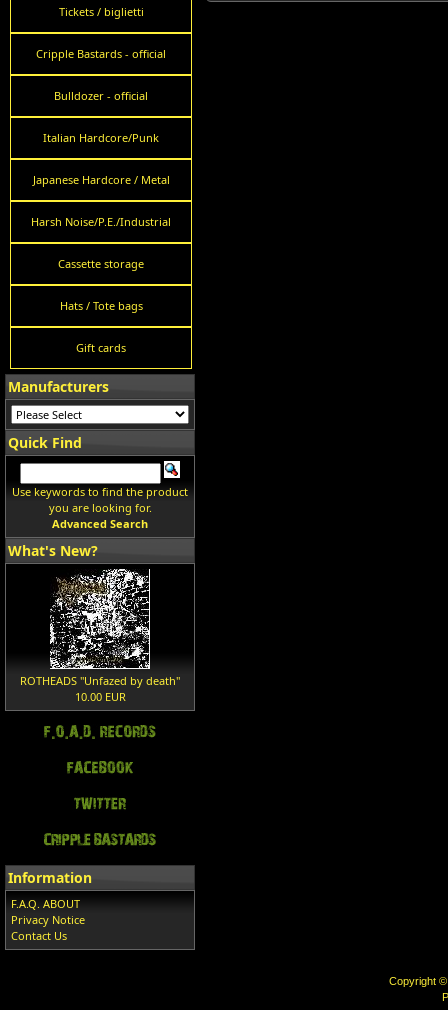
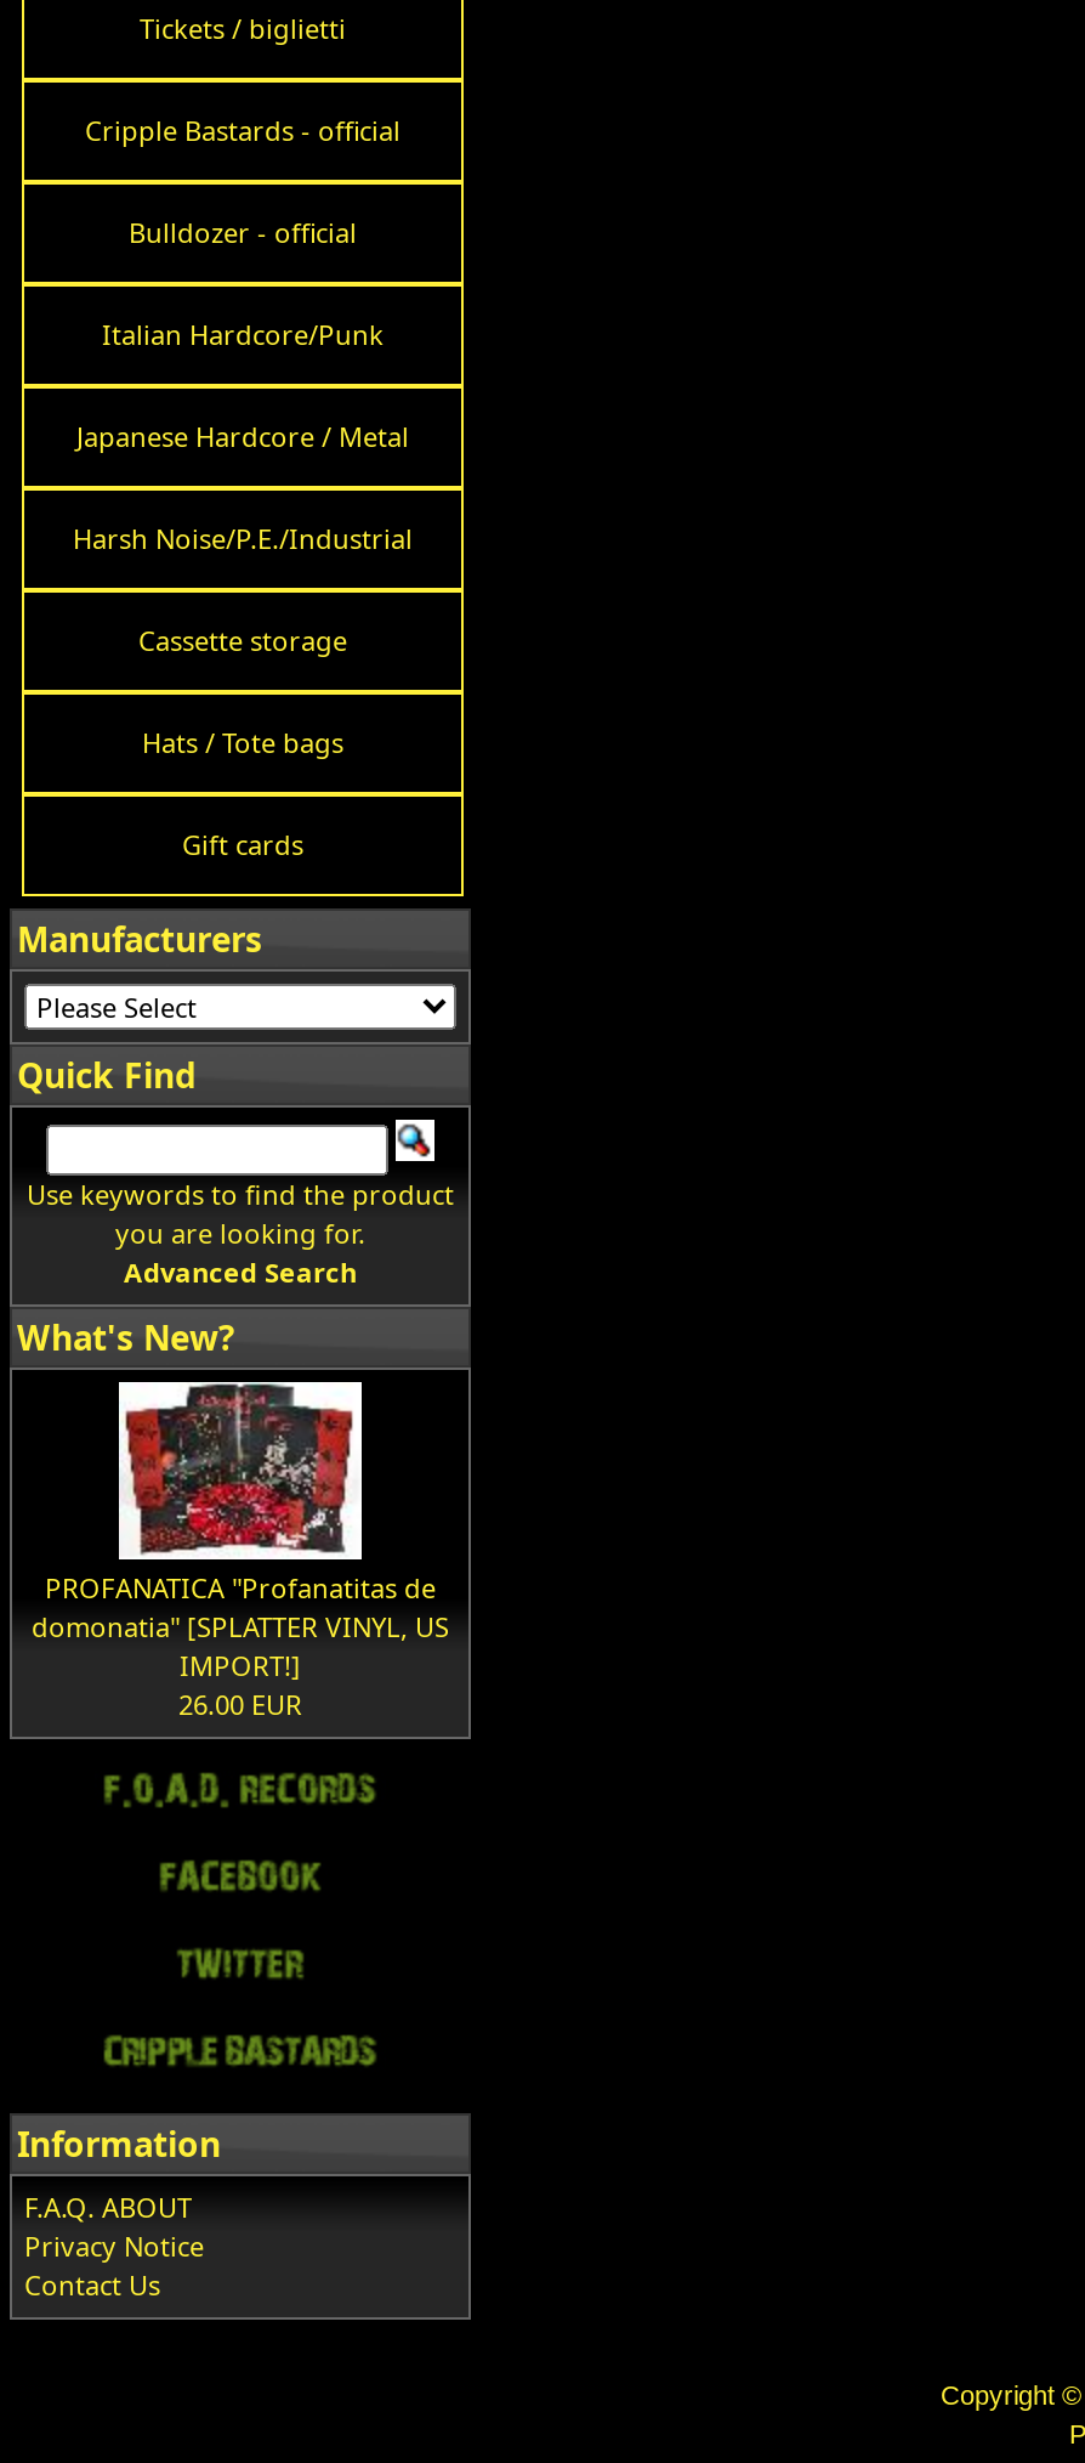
[20,569,180,704] [image] | ROTHEADS "Unfazed by death" | 10.00 EUR -> [32,1382,449,1721] [image] | PROFANATICA "Profanatitas de | domonatia" [SPLATTER VINYL, US | IMPORT!] | 26.00 EUR

